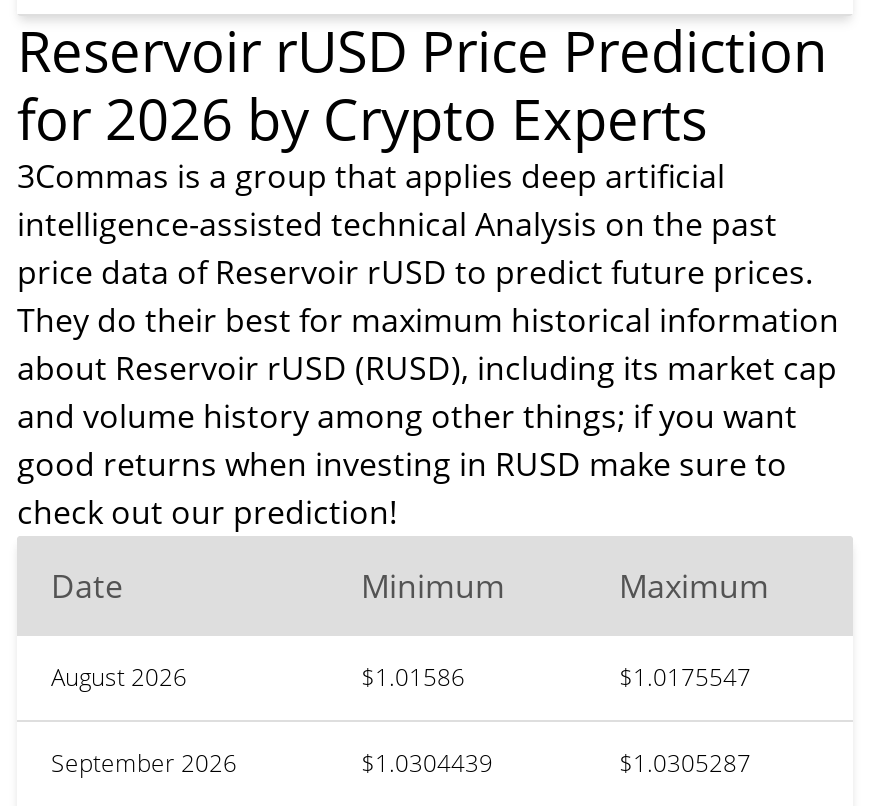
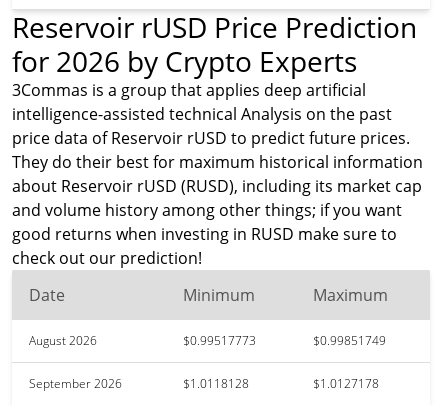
[361,660,465,694] $1.01586 -> [183,332,256,349] $0.99517773
[619,660,751,694] $1.0175547 -> [313,332,386,349] $0.99851749
[361,746,493,780] $1.0304439 -> [183,375,249,392] $1.0118128
[619,746,751,780] $1.0305287 -> [313,375,379,392] $1.0127178

